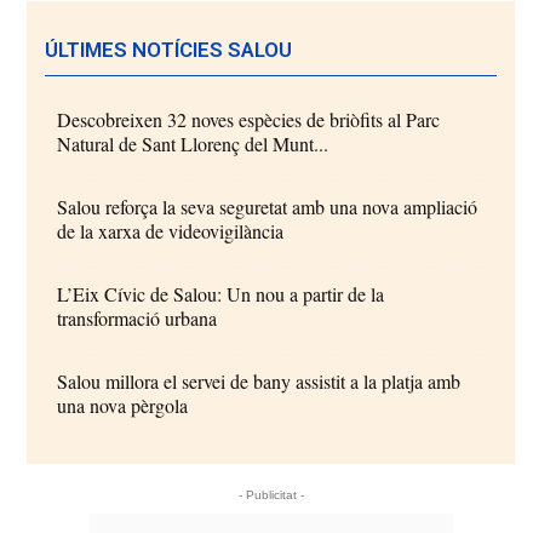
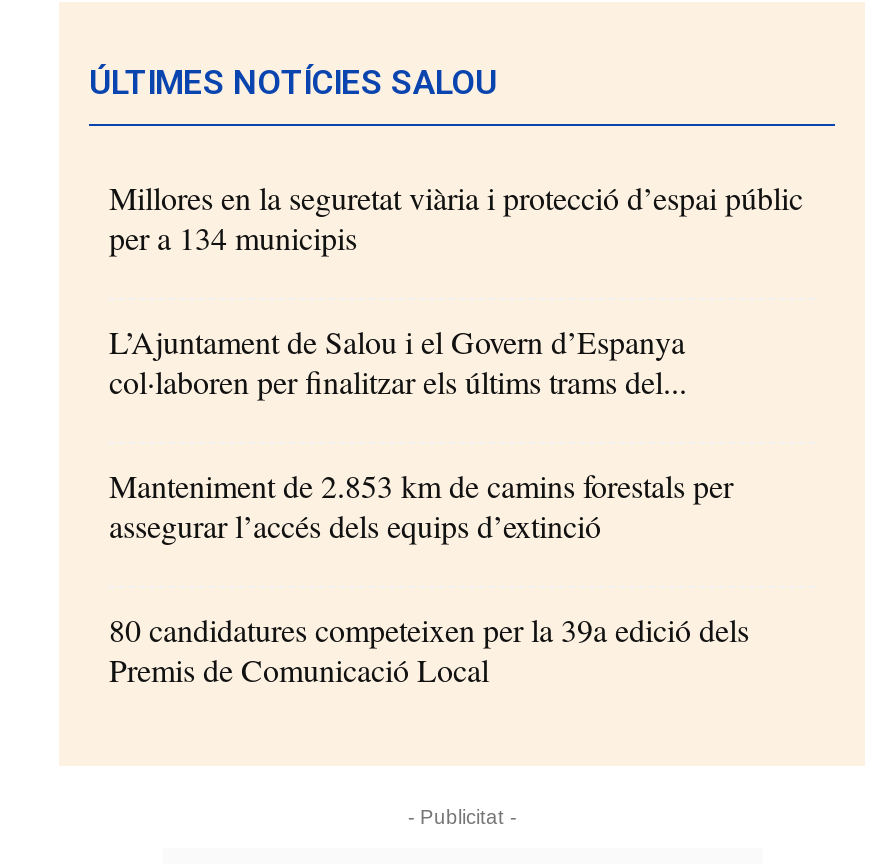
[57,107,440,157] Descobreixen 32 noves espècies de briòfits al Parc | Natural de Sant Llorenç del Munt... -> [109,177,803,259] Millores en la seguretat viària i protecció d’espai públic | per a 134 municipis
[57,194,477,244] Salou reforça la seva seguretat amb una nova ampliació | de la xarxa de videovigilància -> [109,321,687,403] L’Ajuntament de Salou i el Govern d’Espanya | col·laboren per finalitzar els últims trams del...
[57,281,384,331] L’Eix Cívic de Salou: Un nou a partir de la | transformació urbana -> [109,465,733,547] Manteniment de 2.853 km de camins forestals per | assegurar l’accés dels equips d’extinció
[57,369,460,418] Salou millora el servei de bany assistit a la platja amb | una nova pèrgola -> [109,609,749,691] 80 candidatures competeixen per la 39a edició dels | Premis de Comunicació Local

